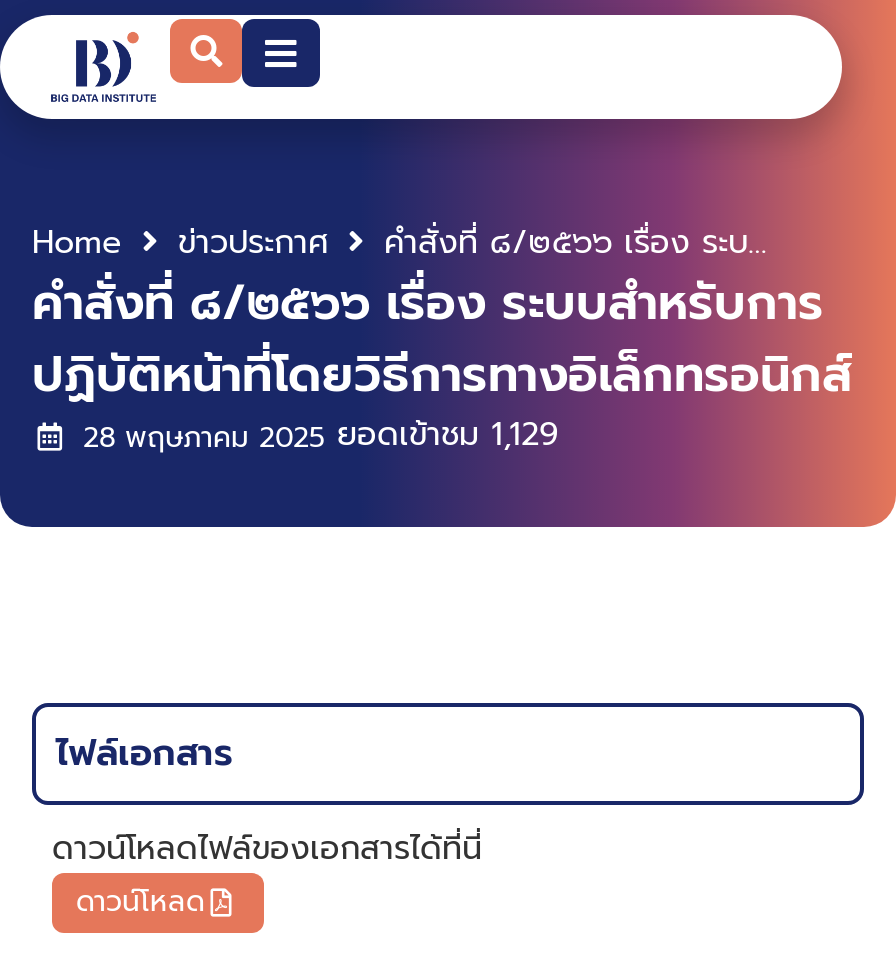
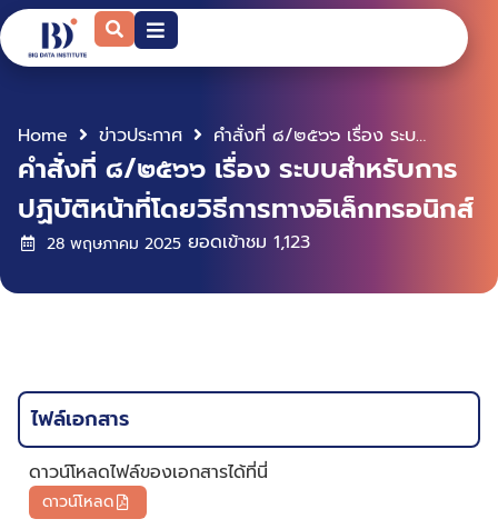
[83,410,559,458] 28 พฤษภาคม 2025 ยอดเข้าชม 1,129 -> [46,228,310,255] 28 พฤษภาคม 2025 ยอดเข้าชม 1,123

